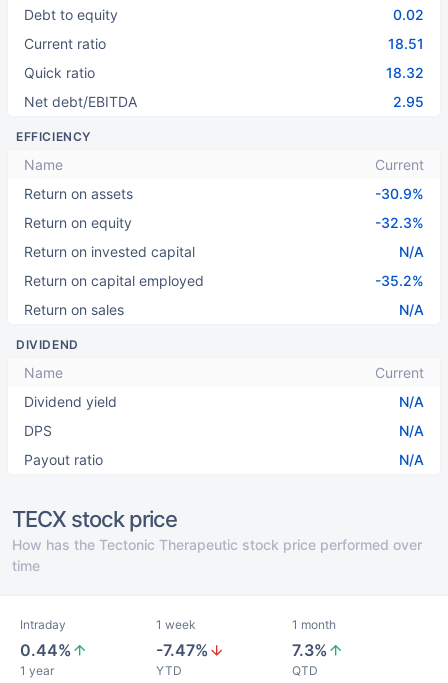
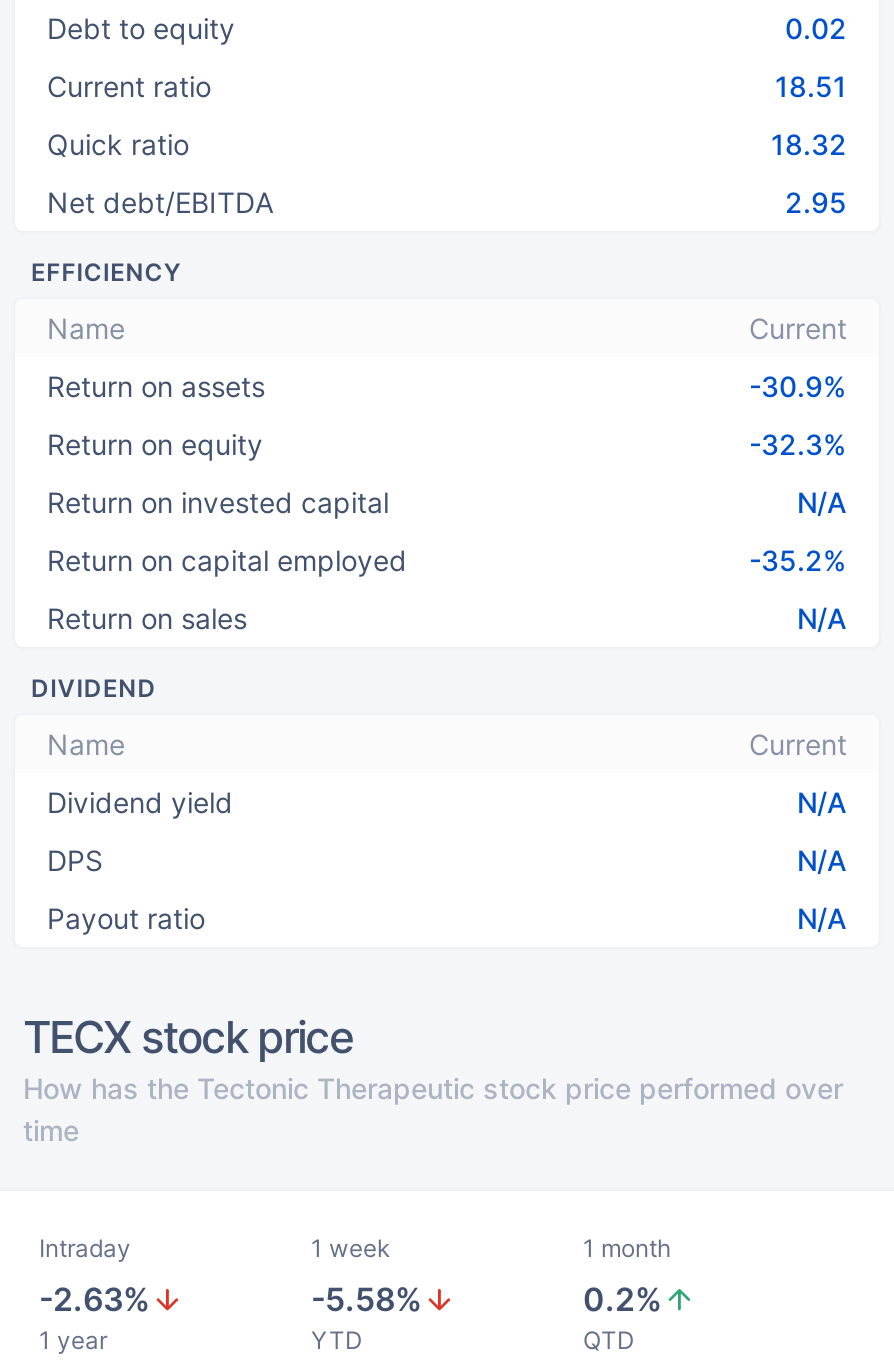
[20,640,72,660] 0.44% -> [39,1280,151,1320] -2.63%
[156,640,209,660] -7.47% -> [311,1280,423,1320] -5.58%
[292,640,328,660] 7.3% -> [583,1280,663,1320] 0.2%

